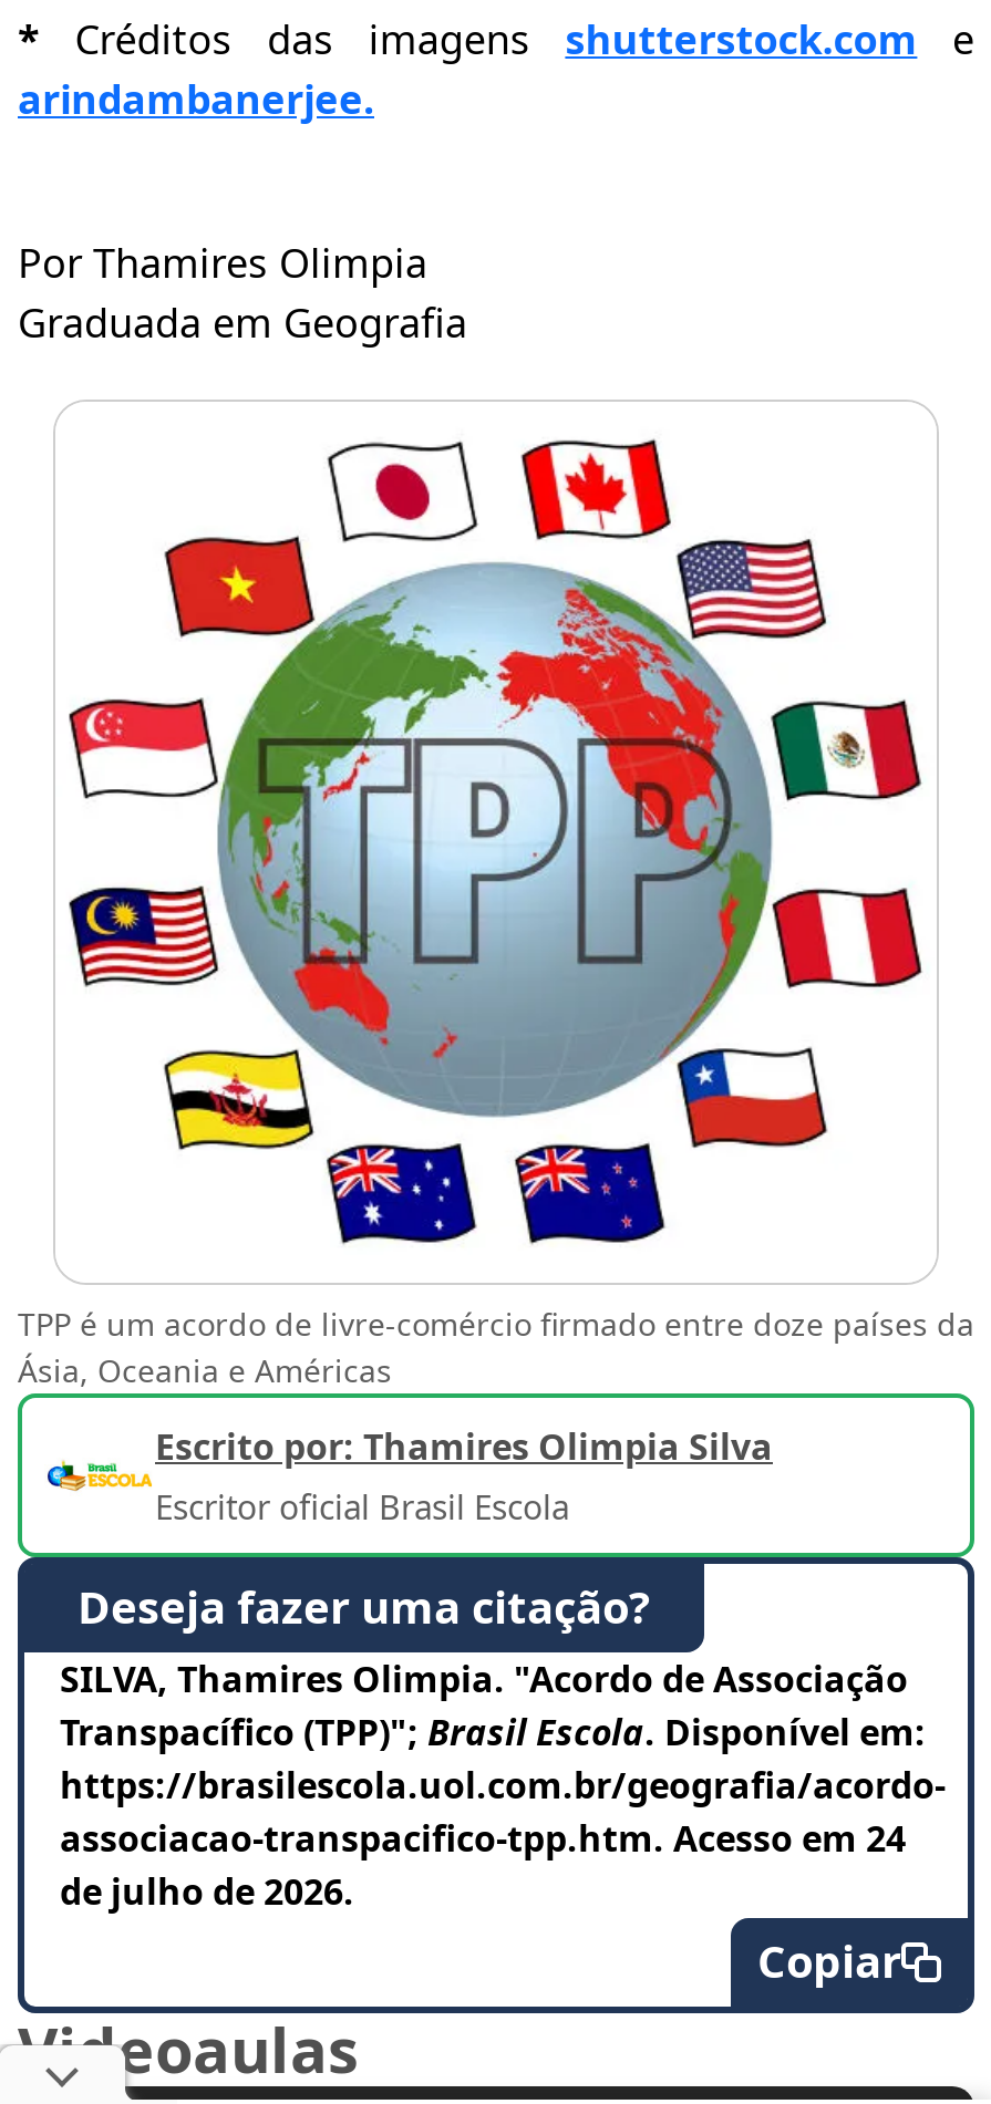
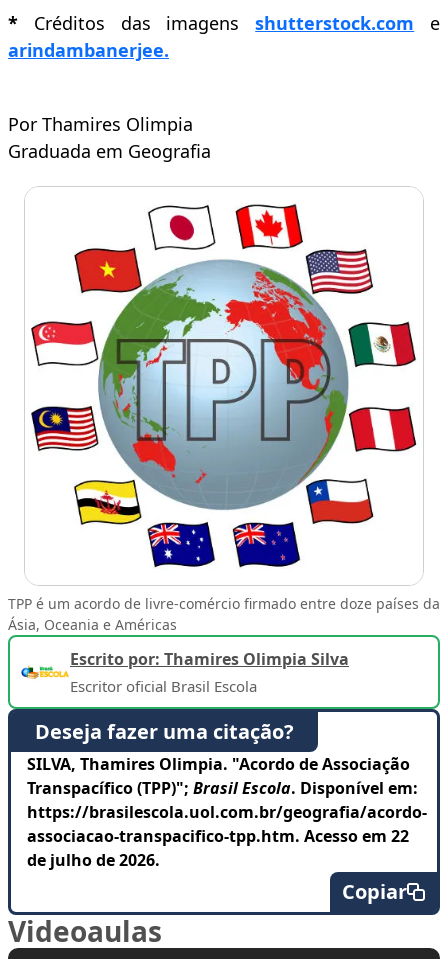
[60,1814,906,1863] associacao-transpacifico-tpp.htm. Acesso em 24 -> [27,825,409,847] associacao-transpacifico-tpp.htm. Acesso em 22

